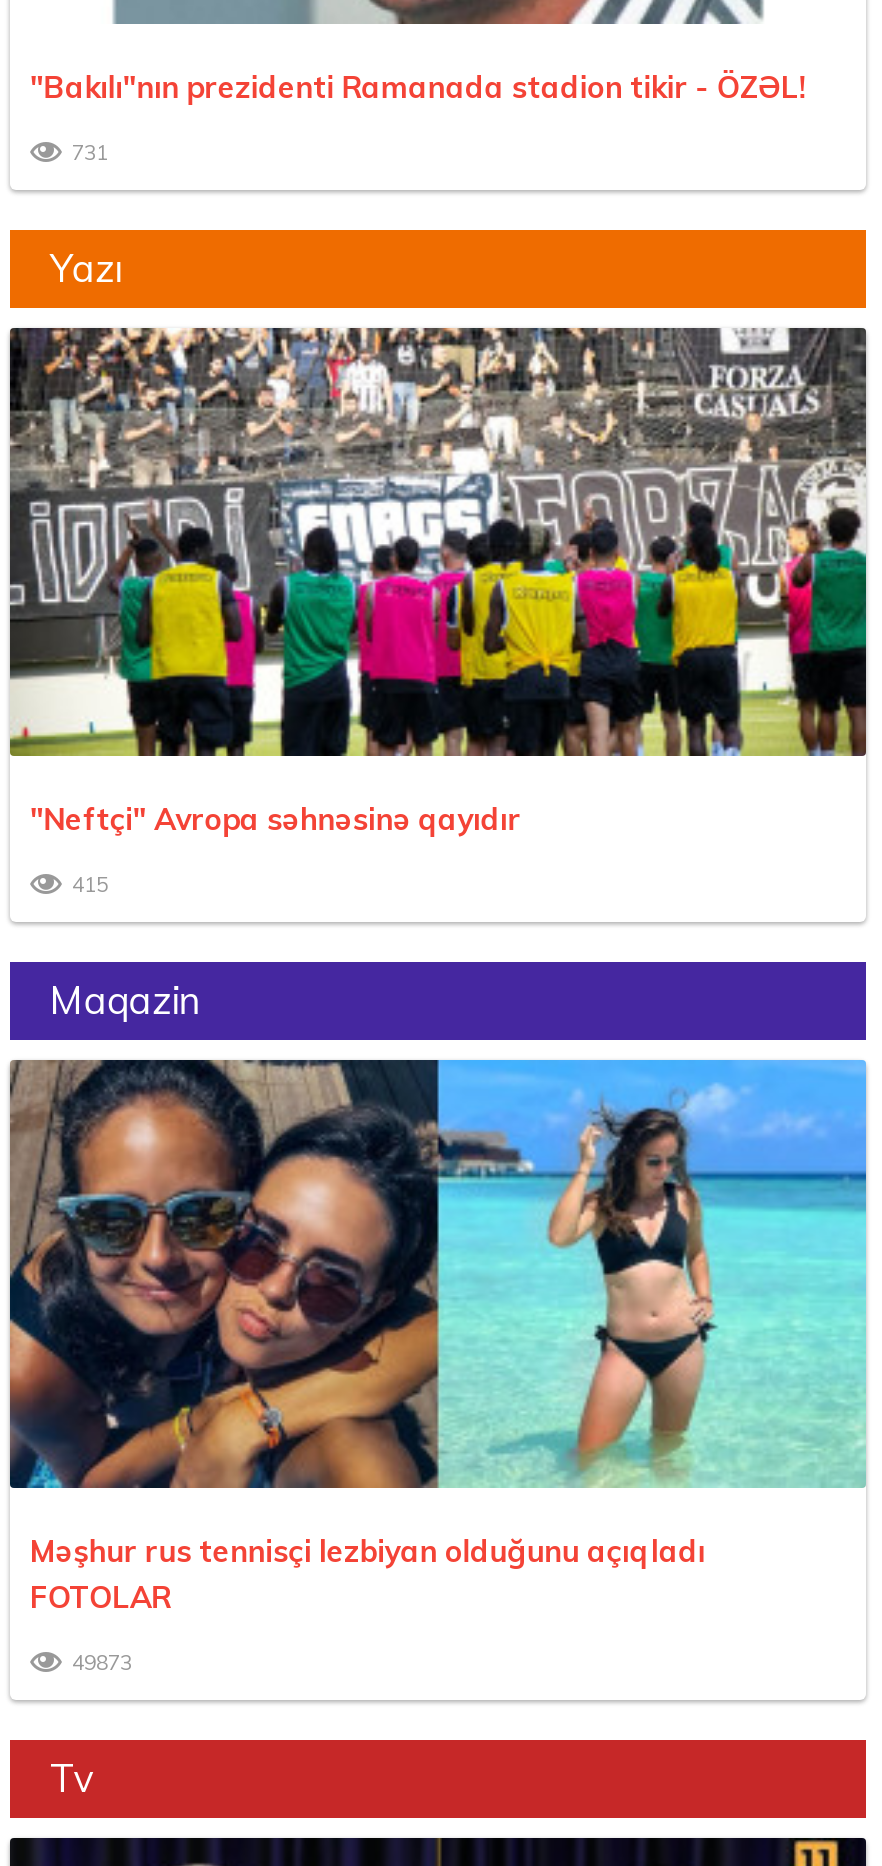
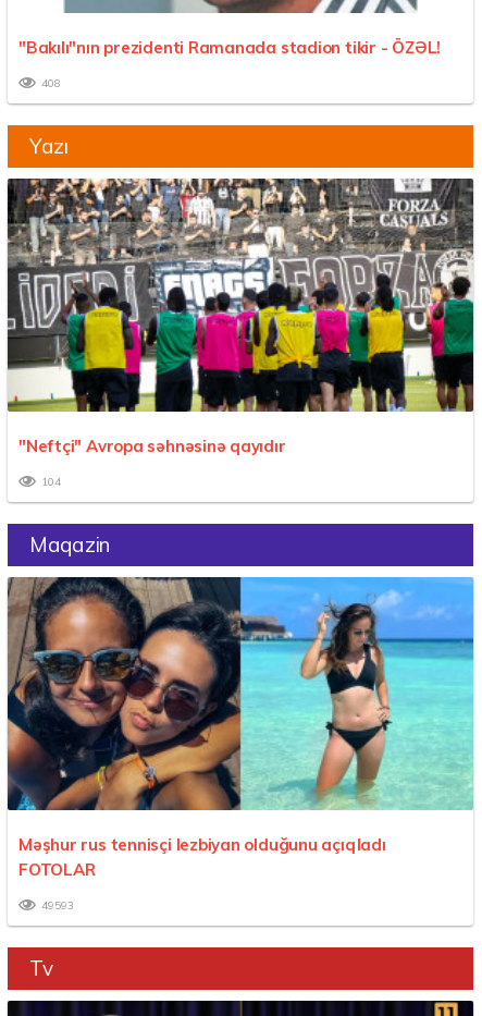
[72,139,108,165] 731 -> [41,76,61,90] 408
[72,871,108,897] 415 -> [41,474,61,489] 104
[72,1649,132,1675] 49873 -> [41,898,74,912] 49593

